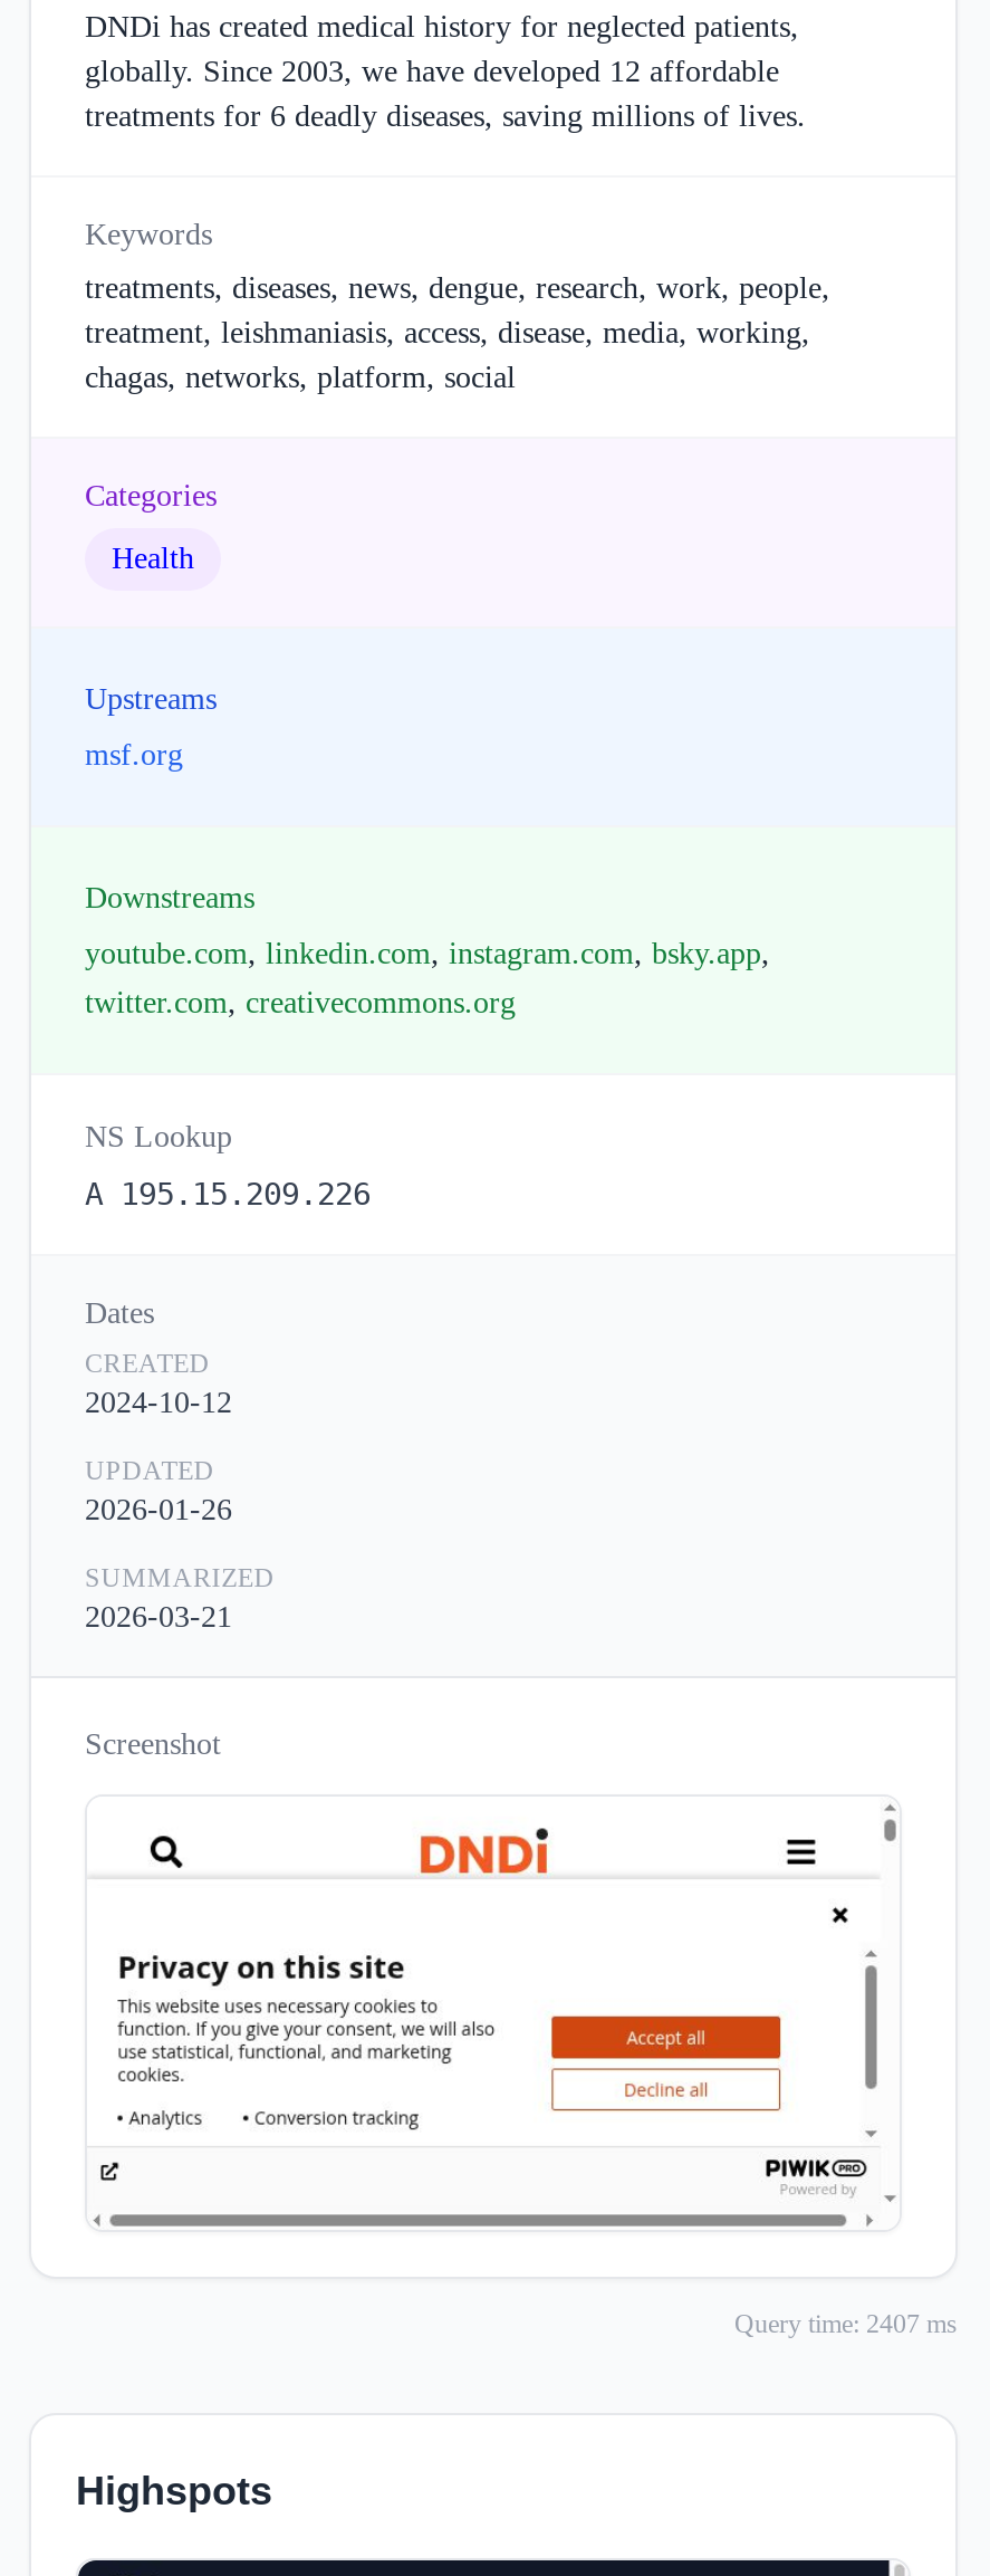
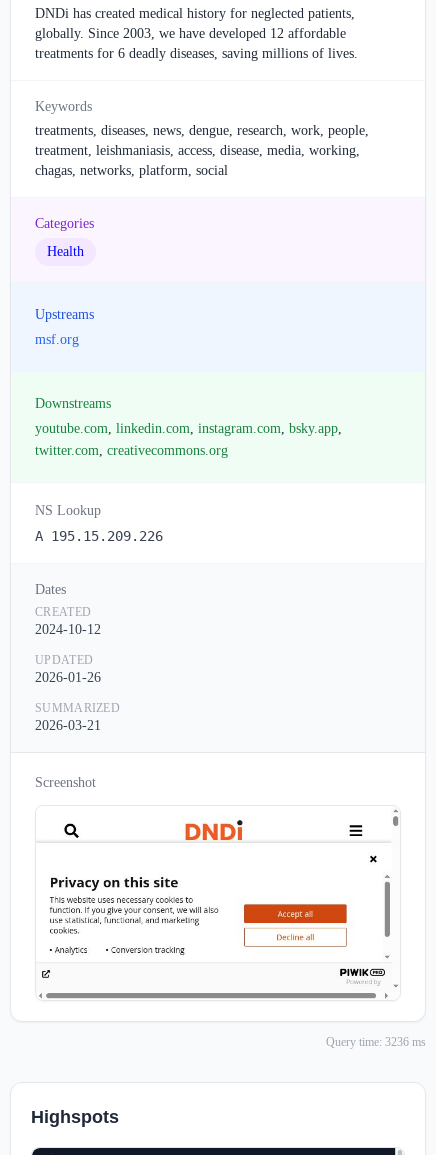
[734,2308,958,2339] Query time: 2407 ms -> [326,1035,426,1049] Query time: 3236 ms

